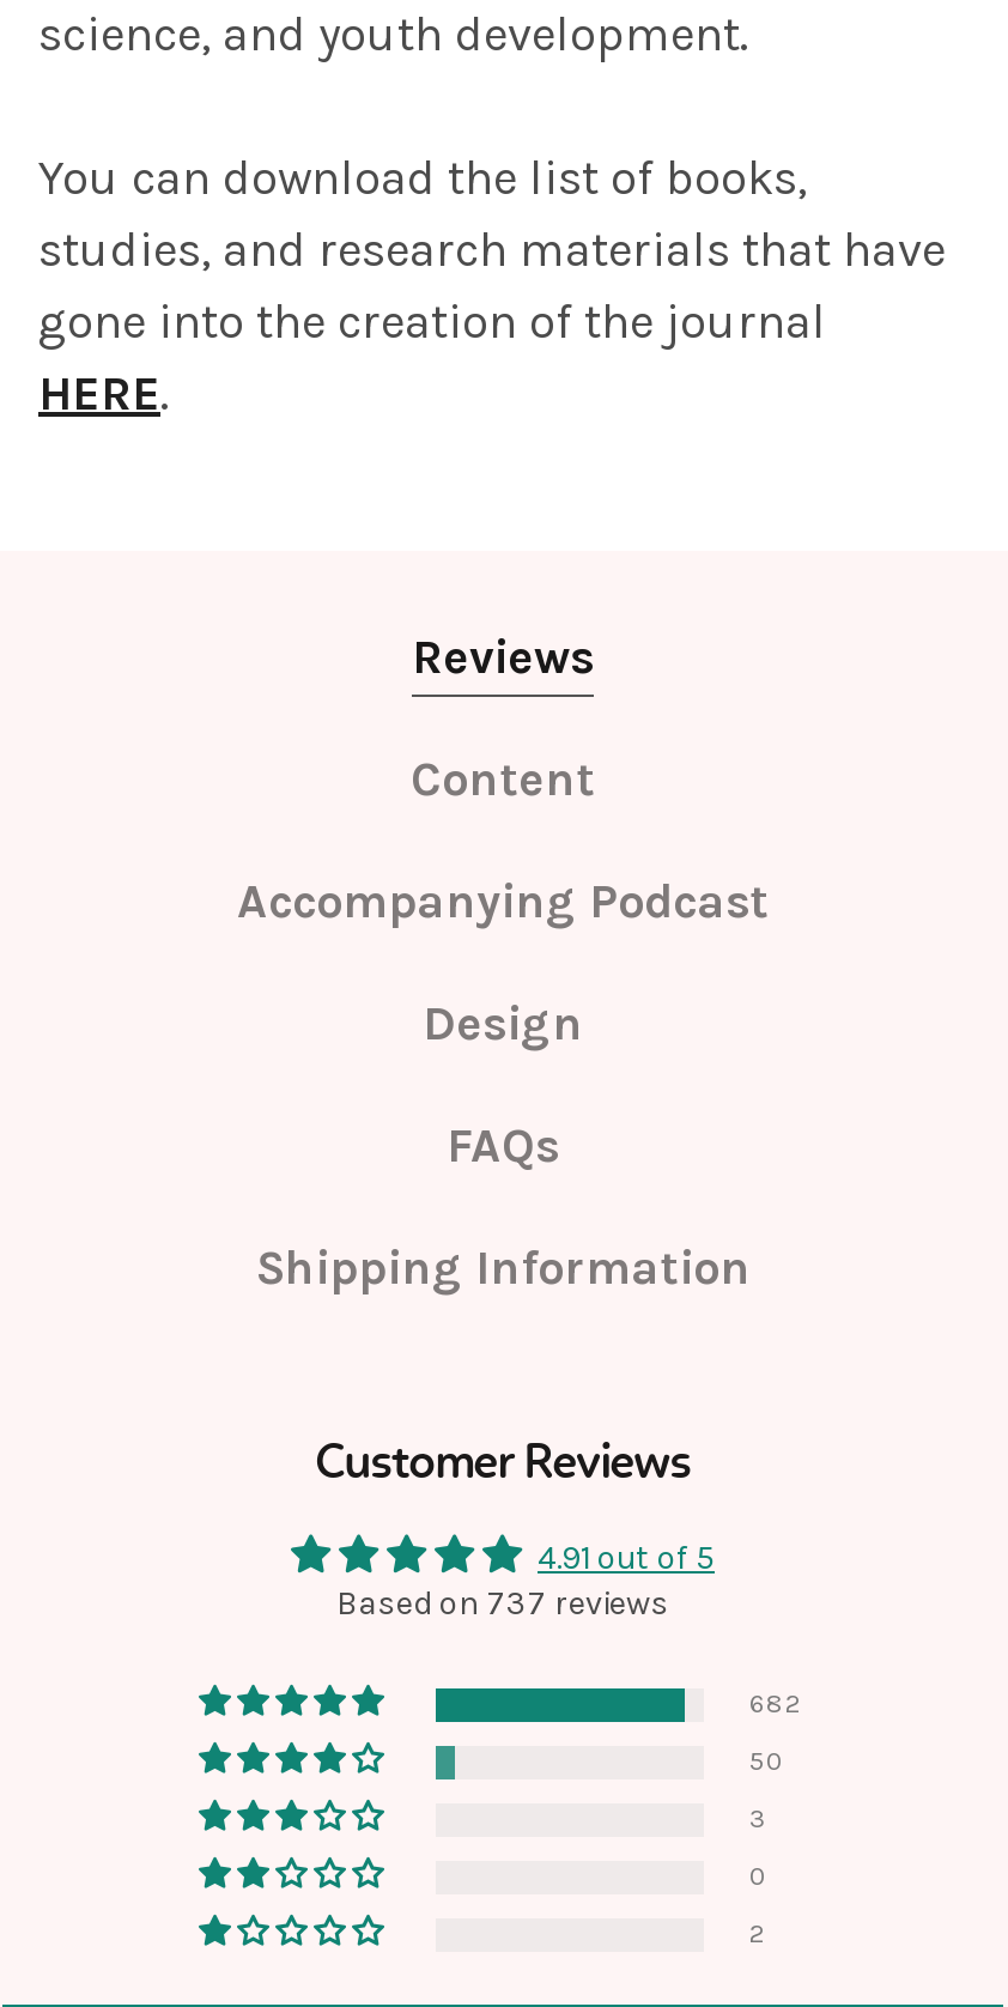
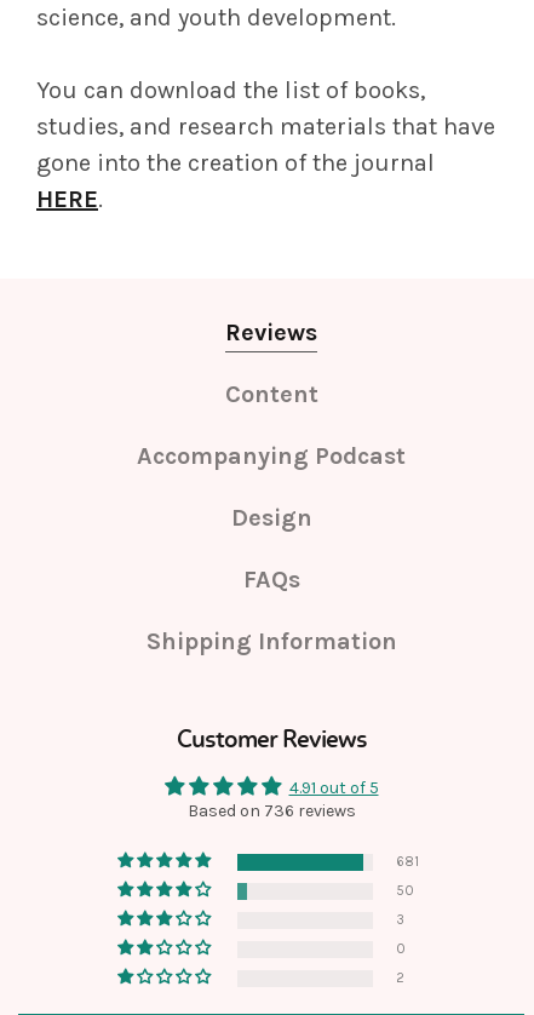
[336,1584,669,1625] Based on 737 reviews -> [187,801,355,822] Based on 736 reviews
[749,1688,802,1719] 682 -> [396,854,419,869] 681

